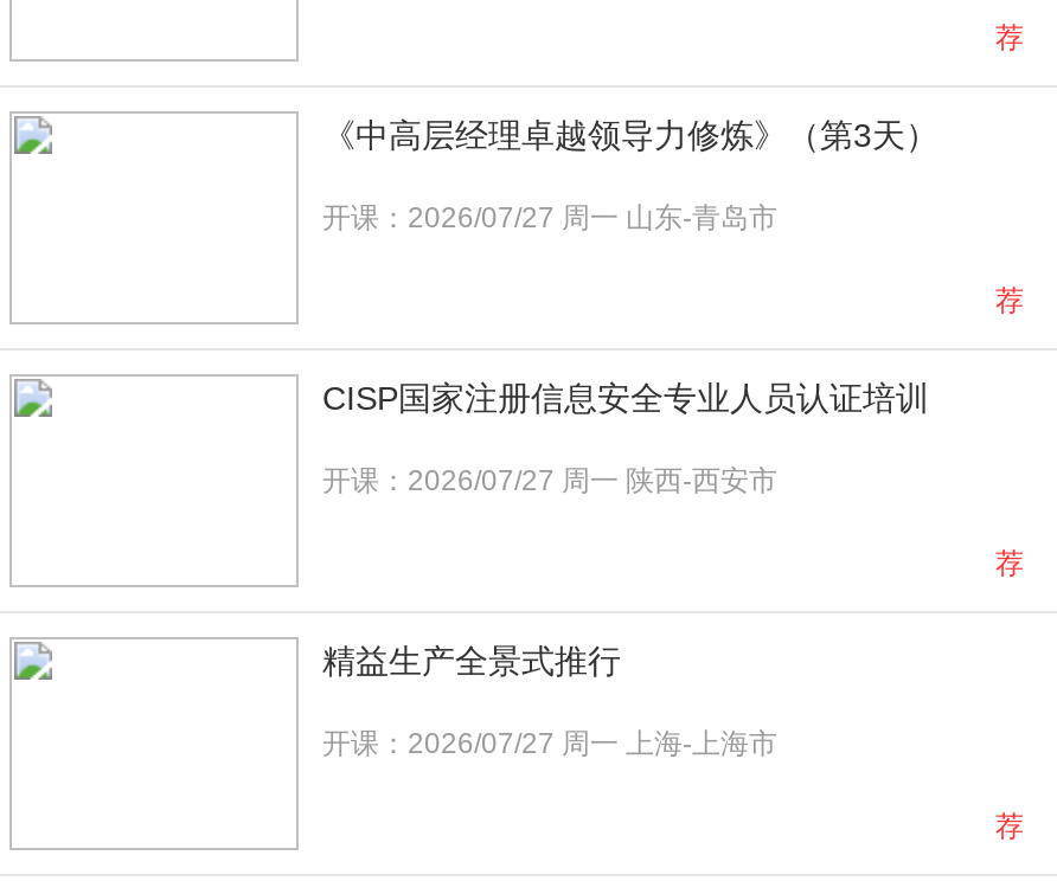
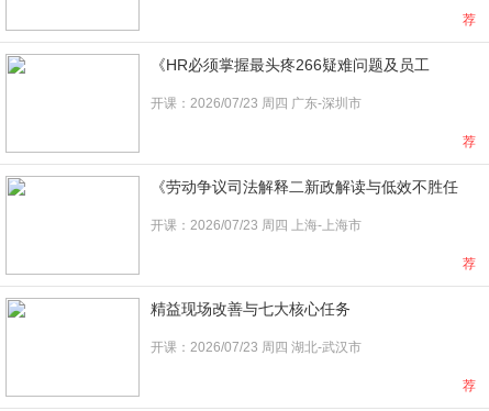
[322,116,939,154] 《中高层经理卓越领导力修炼》（第3天） -> [151,56,430,74] 《HR必须掌握最头疼266疑难问题及员工
[322,201,777,234] 开课：2026/07/27 周一 山东-青岛市 -> [151,96,362,111] 开课：2026/07/23 周四 广东-深圳市
[322,379,929,417] CISP国家注册信息安全专业人员认证培训 -> [151,178,458,196] 《劳动争议司法解释二新政解读与低效不胜任
[322,464,777,497] 开课：2026/07/27 周一 陕西-西安市 -> [151,218,362,233] 开课：2026/07/23 周四 上海-上海市
[322,642,621,680] 精益生产全景式推行 -> [151,300,351,318] 精益现场改善与七大核心任务
[322,727,777,760] 开课：2026/07/27 周一 上海-上海市 -> [151,340,362,355] 开课：2026/07/23 周四 湖北-武汉市

